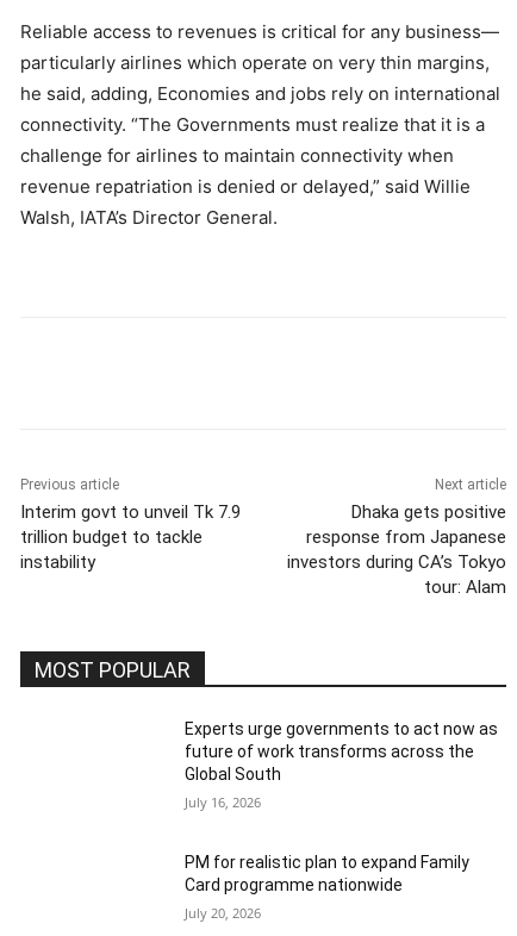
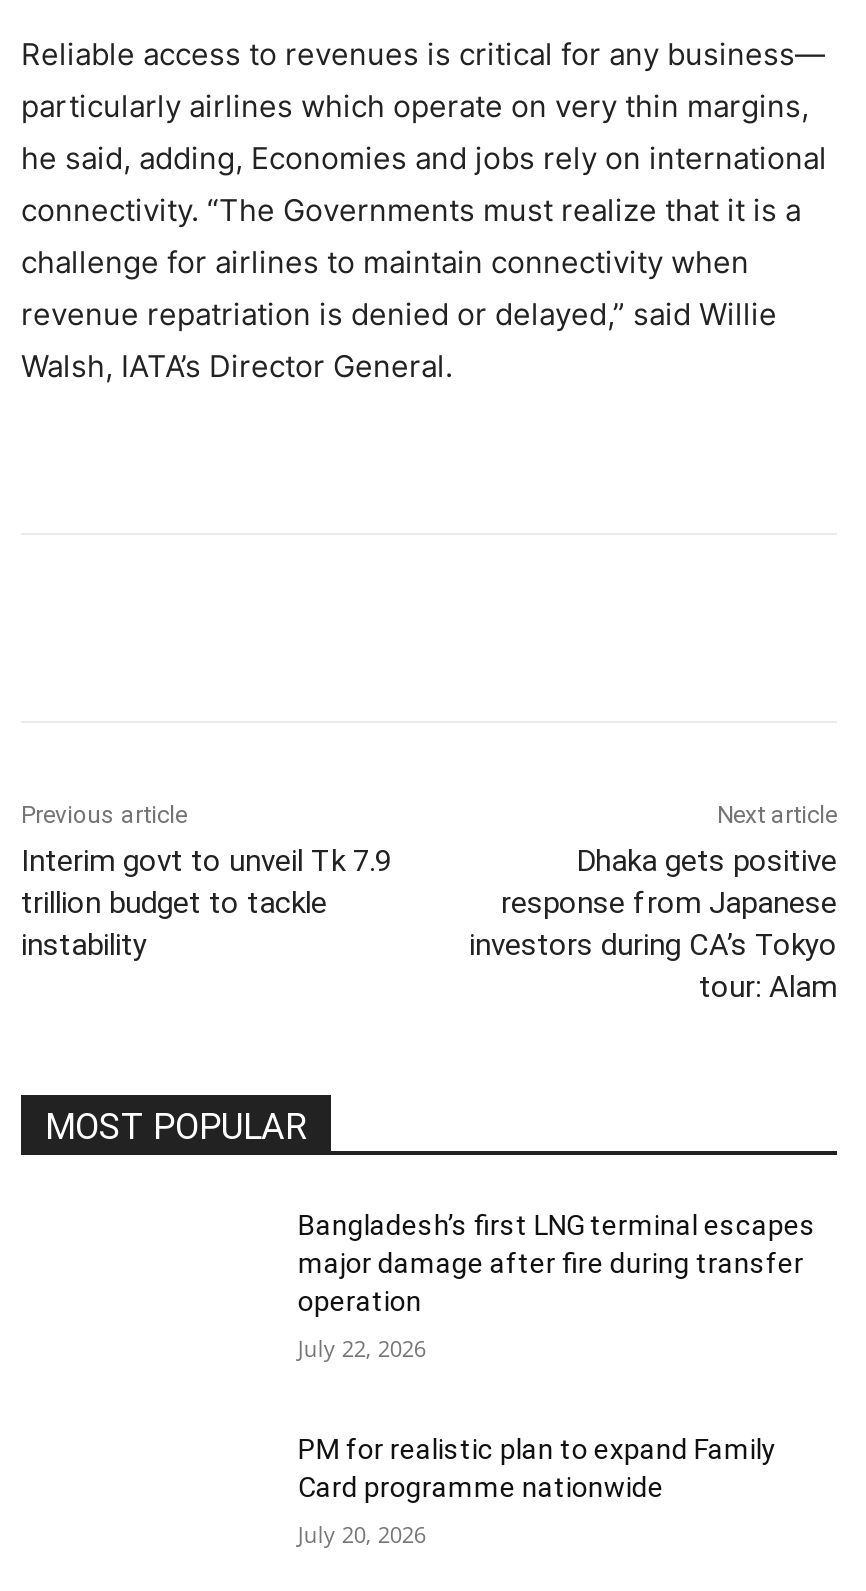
[185,720,498,784] Experts urge governments to act now as | future of work transforms across the | Global South -> [298,1209,816,1317] Bangladesh’s first LNG terminal escapes | major damage after fire during transfer | operation
[185,794,261,811] July 16, 2026 -> [298,1333,426,1363] July 22, 2026

